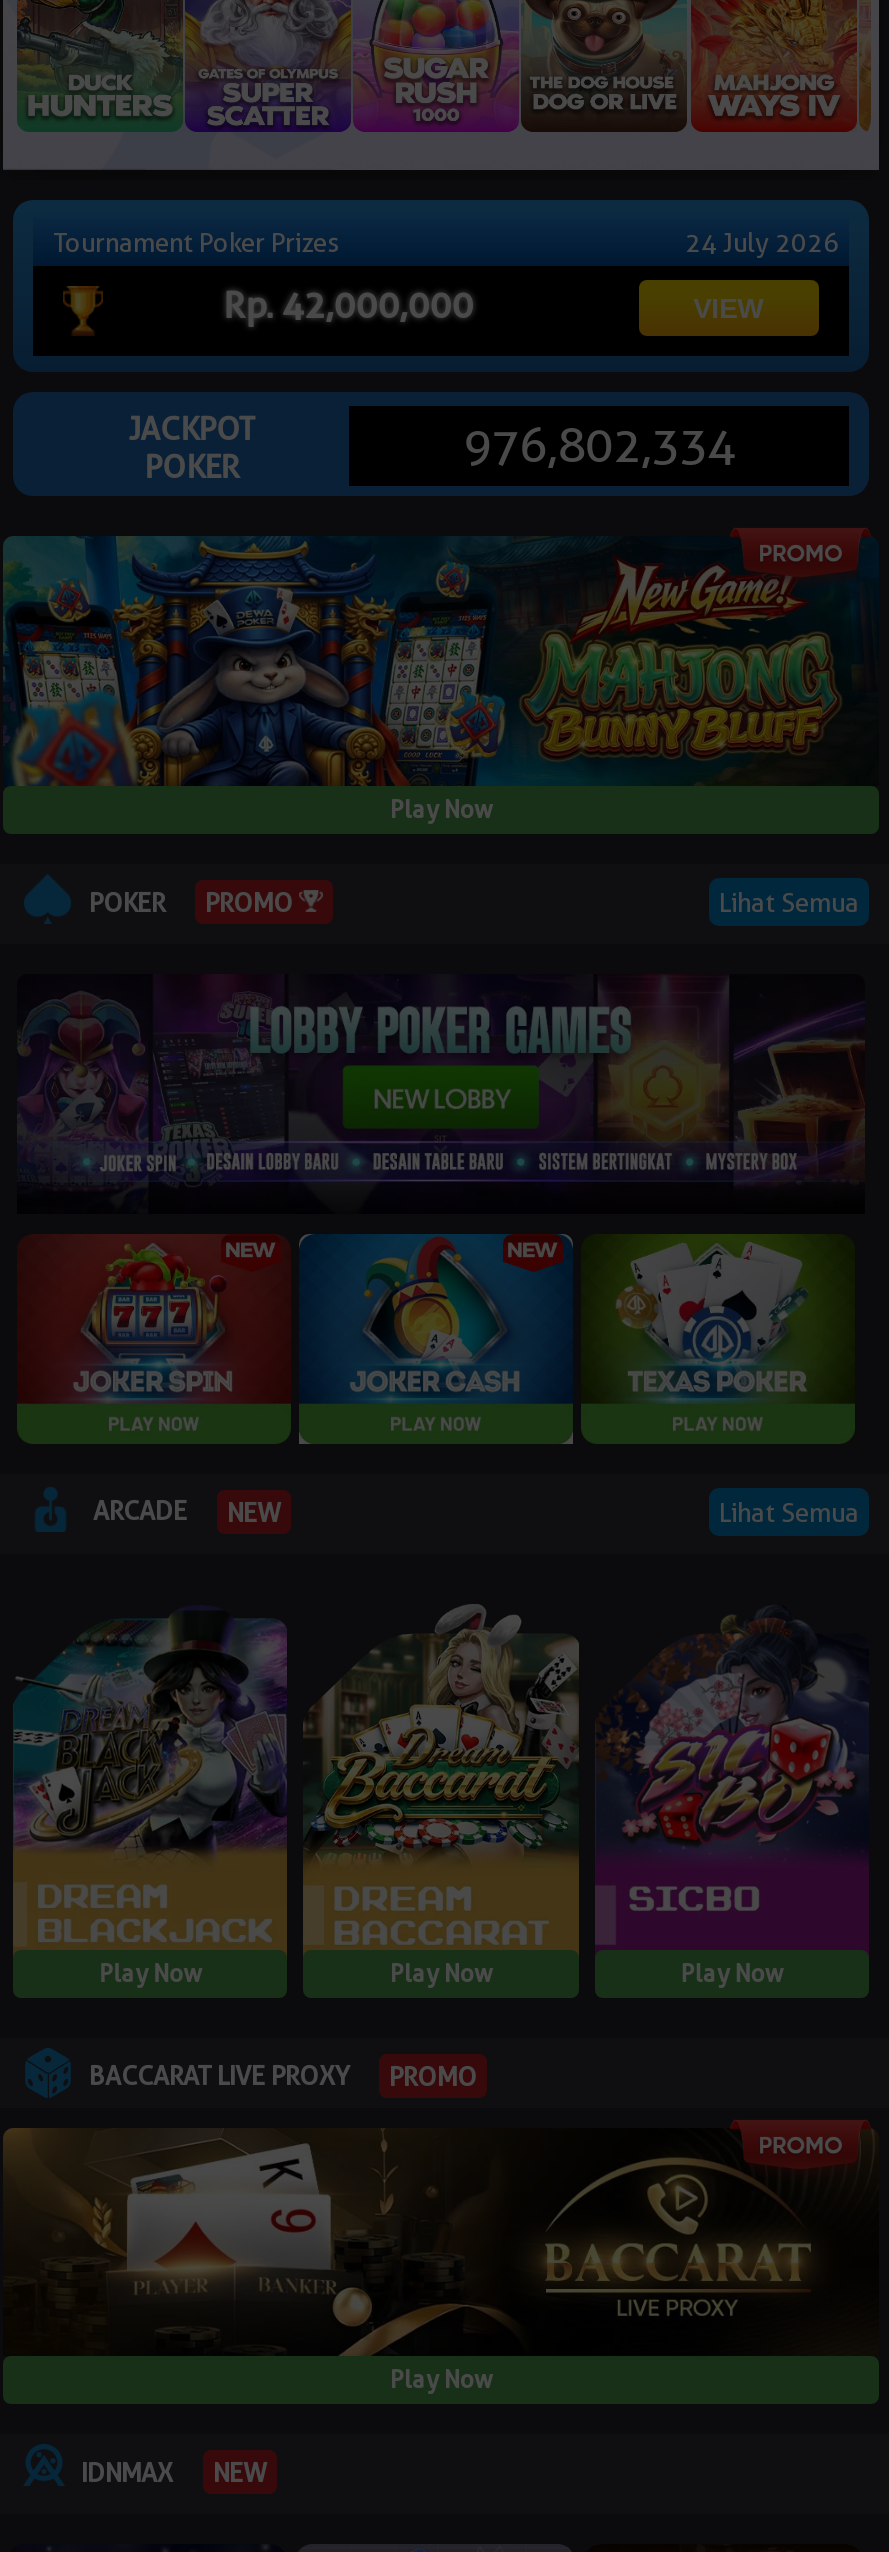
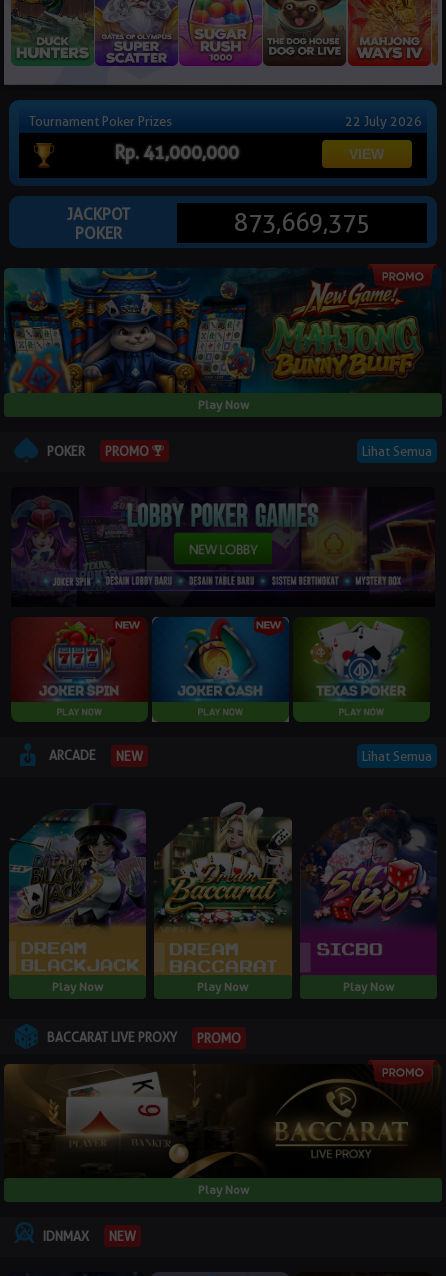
[685,227,839,259] 24 July 2026 -> [345,113,422,129] 22 July 2026
[223,285,473,327] Rp. 42,000,000 -> [114,142,239,163] Rp. 41,000,000
[463,417,735,475] 976,802,334 -> [234,208,370,237] 873,669,375

